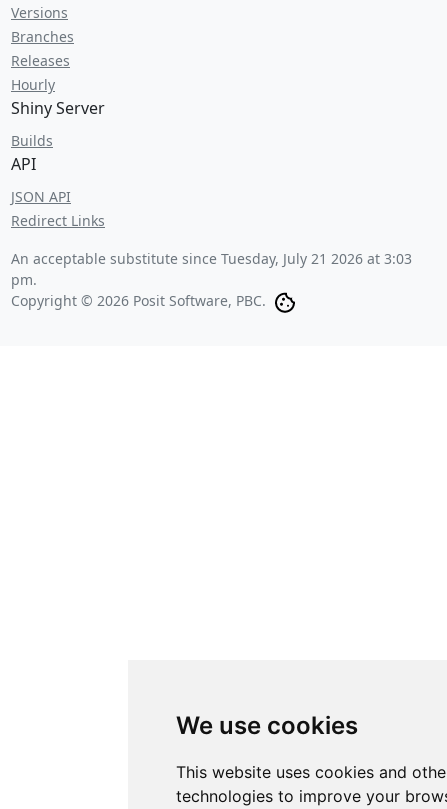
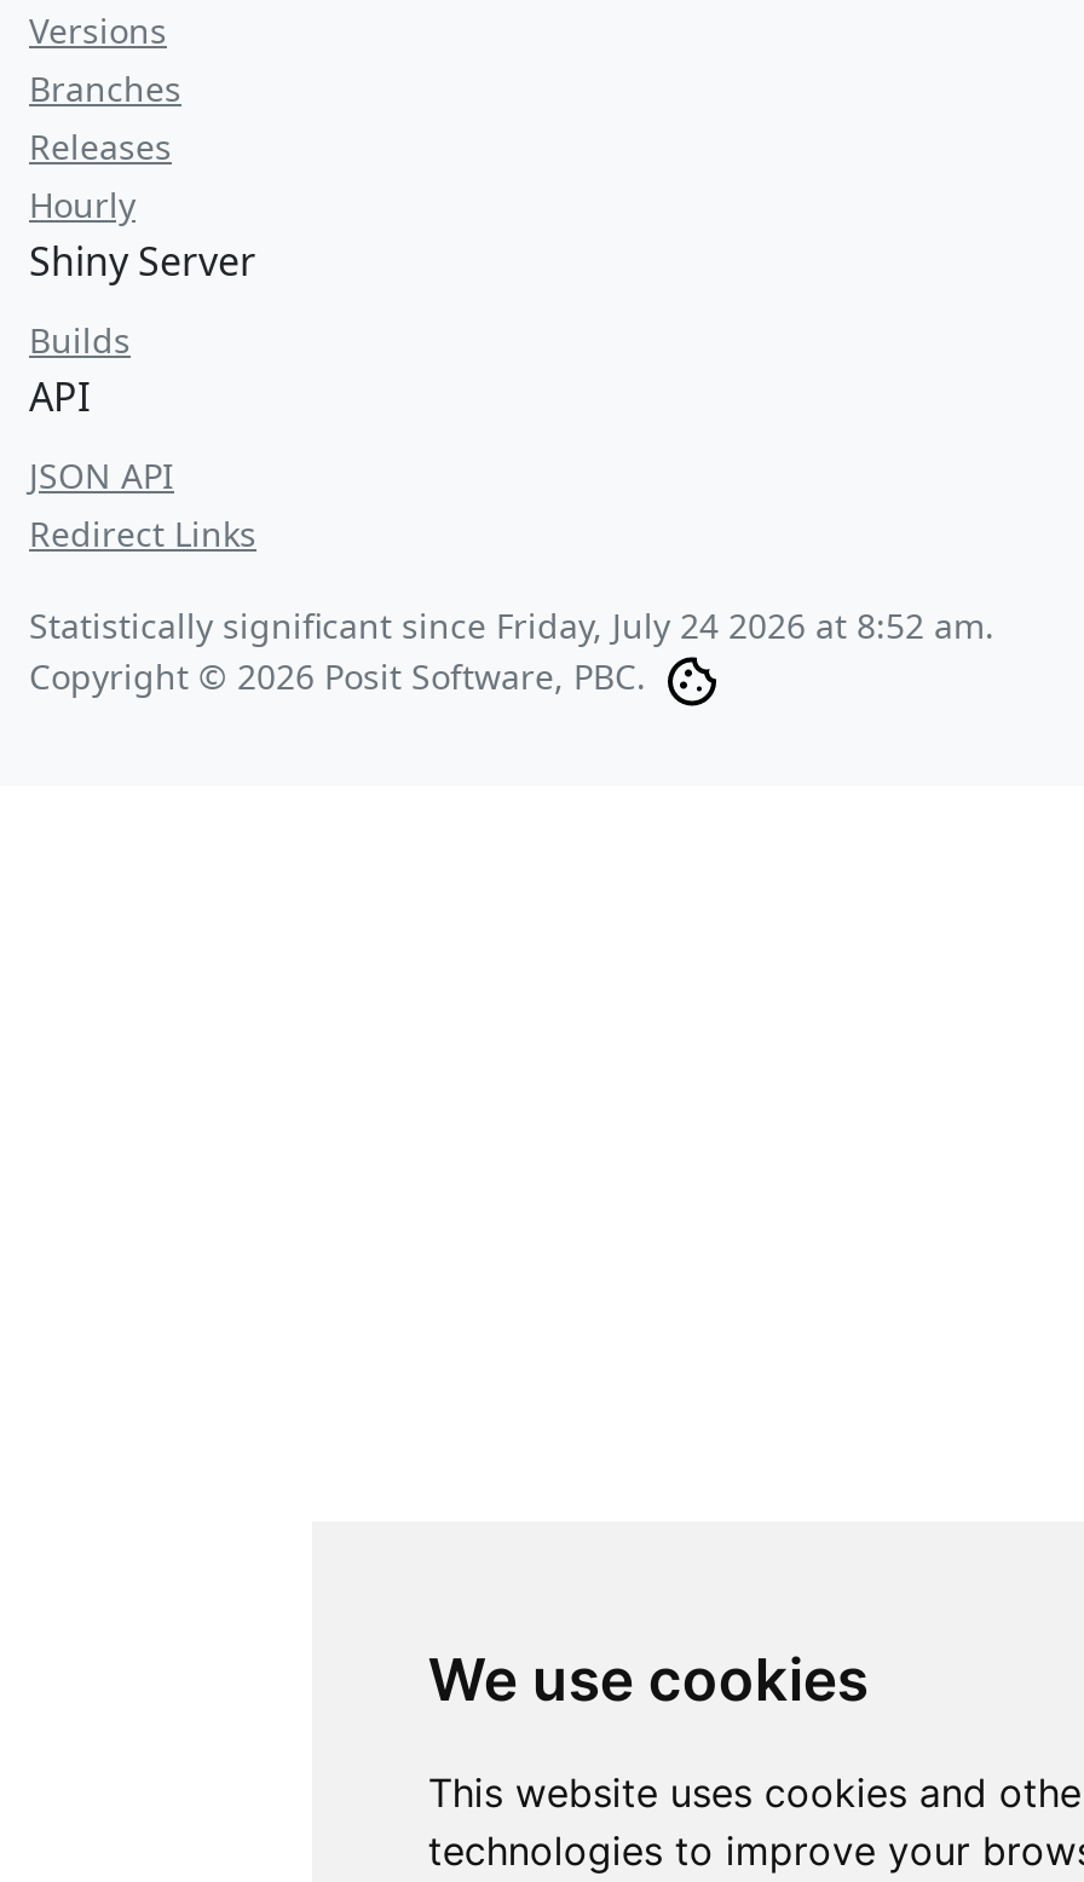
[11,249,412,289] An acceptable substitute since Tuesday, July 21 2026 at 3:03 | pm. -> [29,602,994,648] Statistically significant since Friday, July 24 2026 at 8:52 am.

